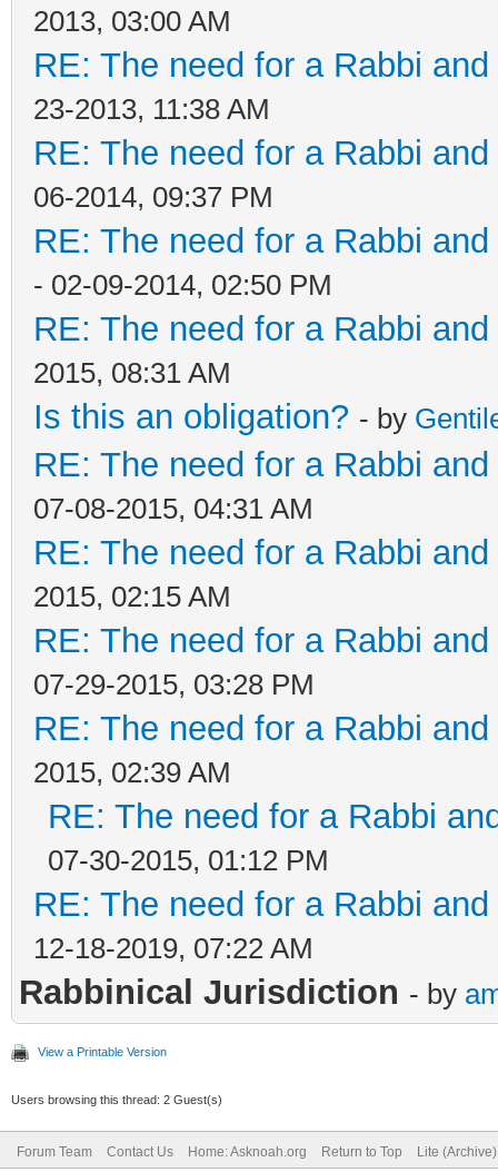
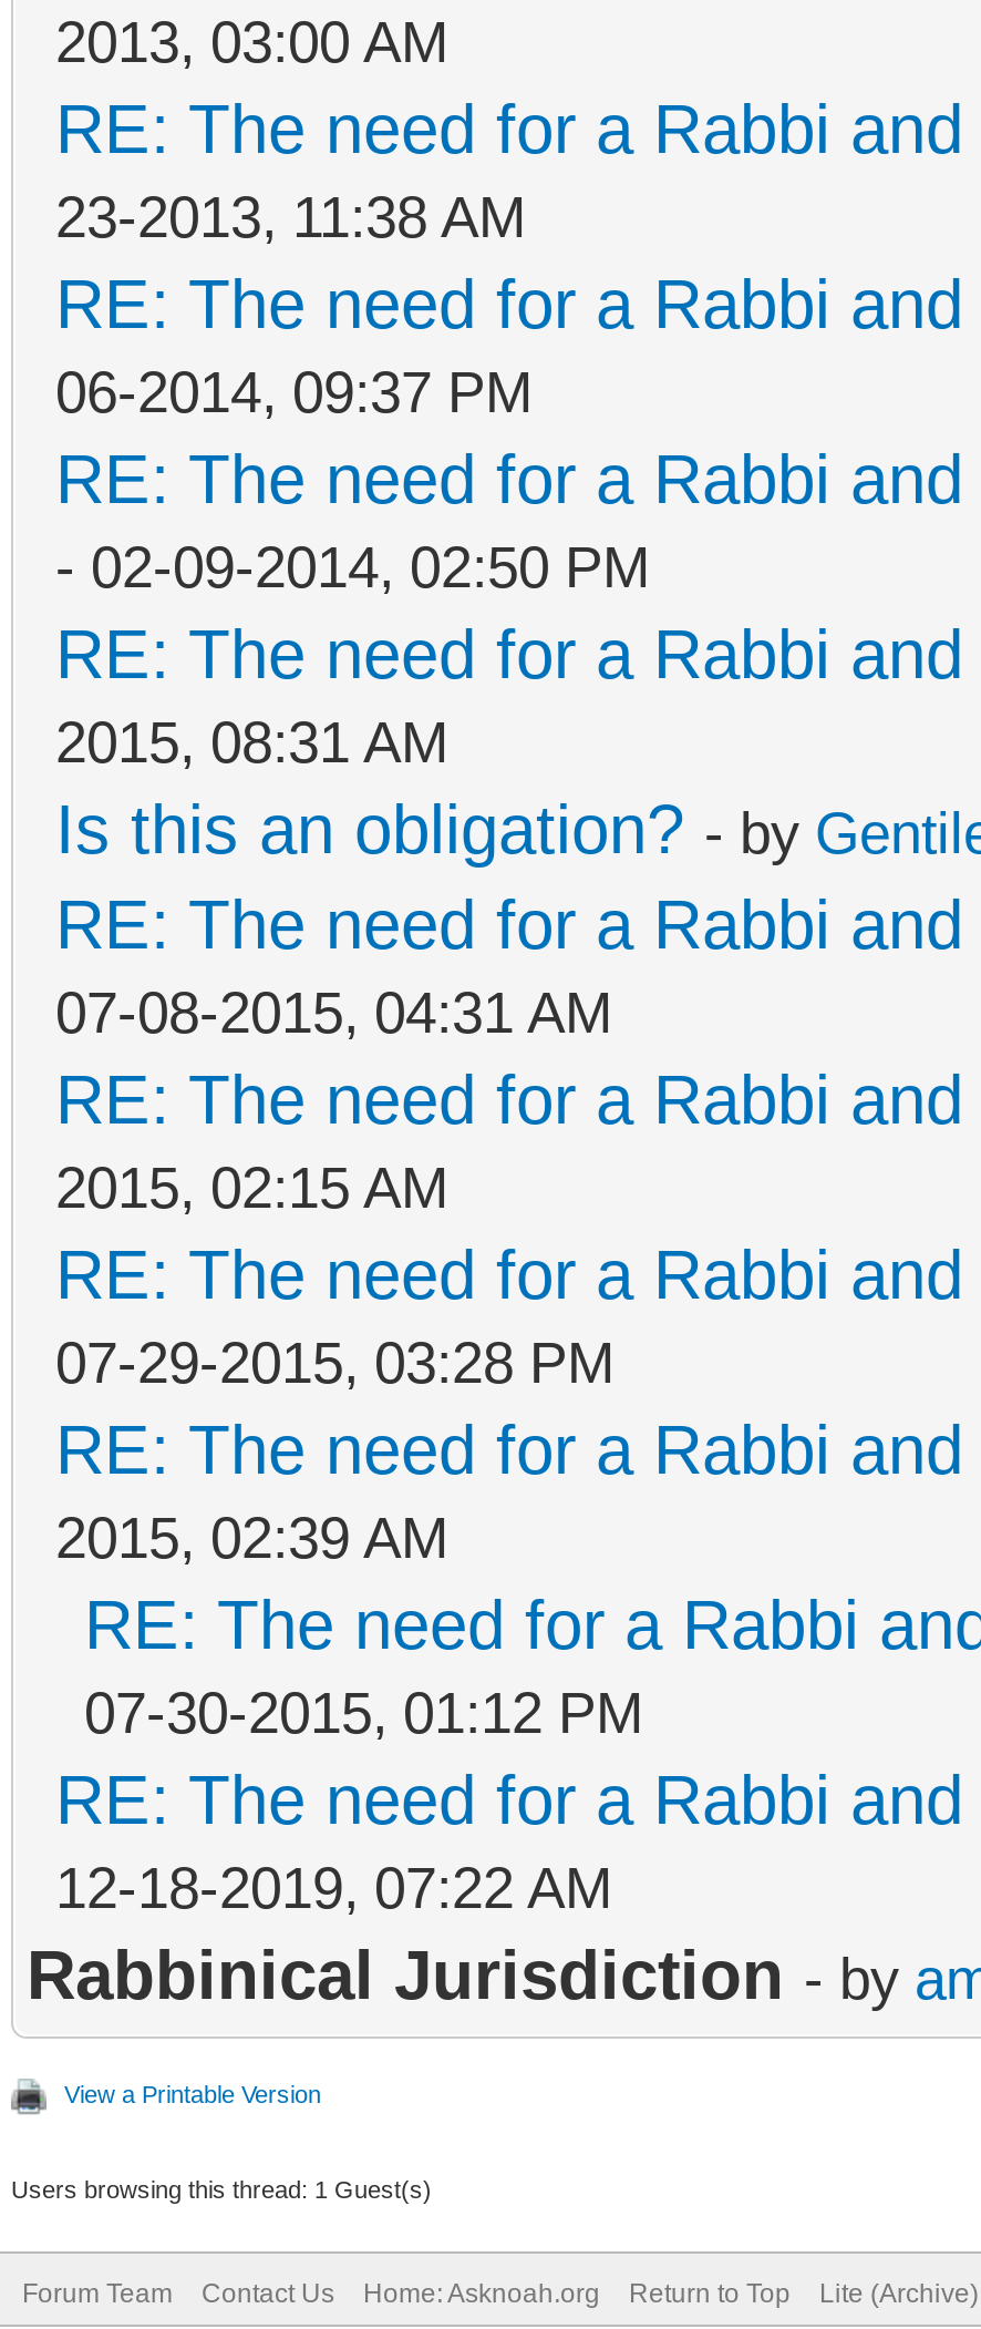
[11,1093,222,1106] Users browsing this thread: 2 Guest(s) -> [11,2176,432,2202] Users browsing this thread: 1 Guest(s)

